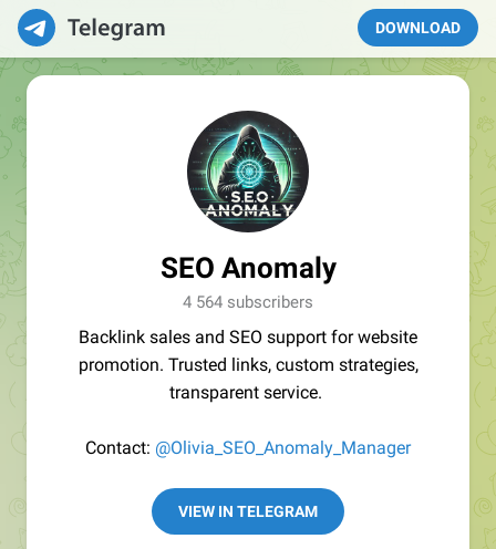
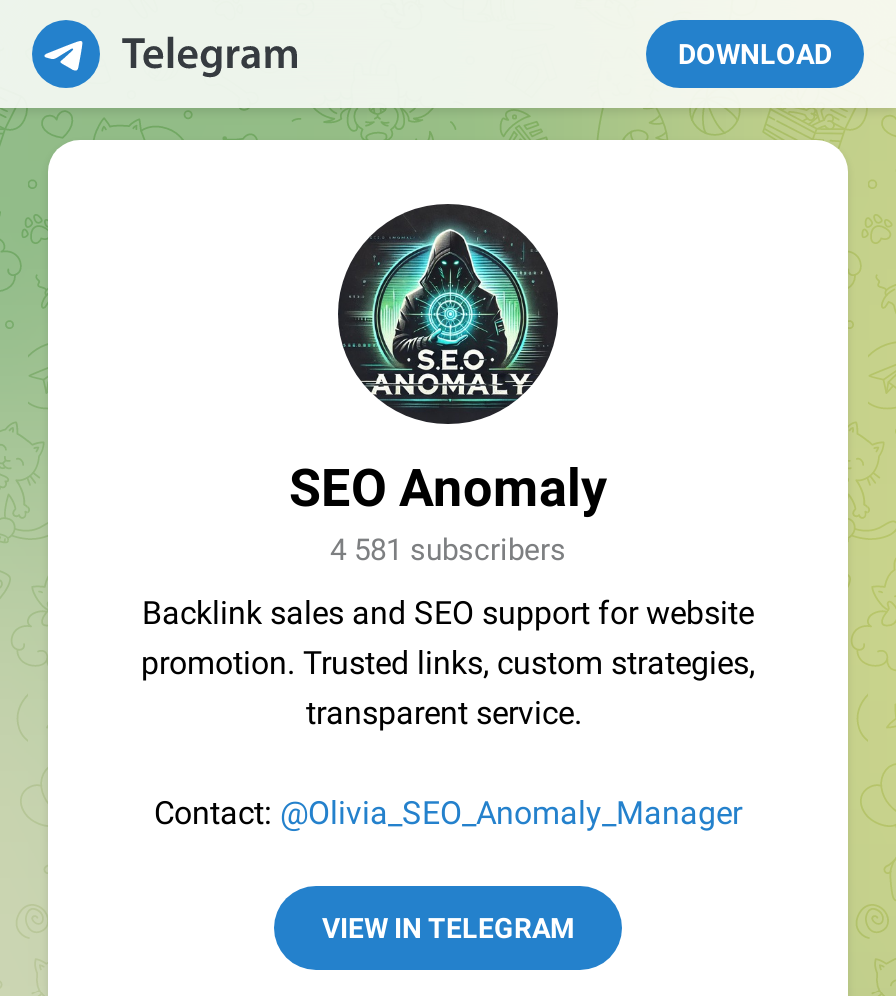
[183,292,313,312] 4 564 subscribers -> [330,532,566,568] 4 581 subscribers

